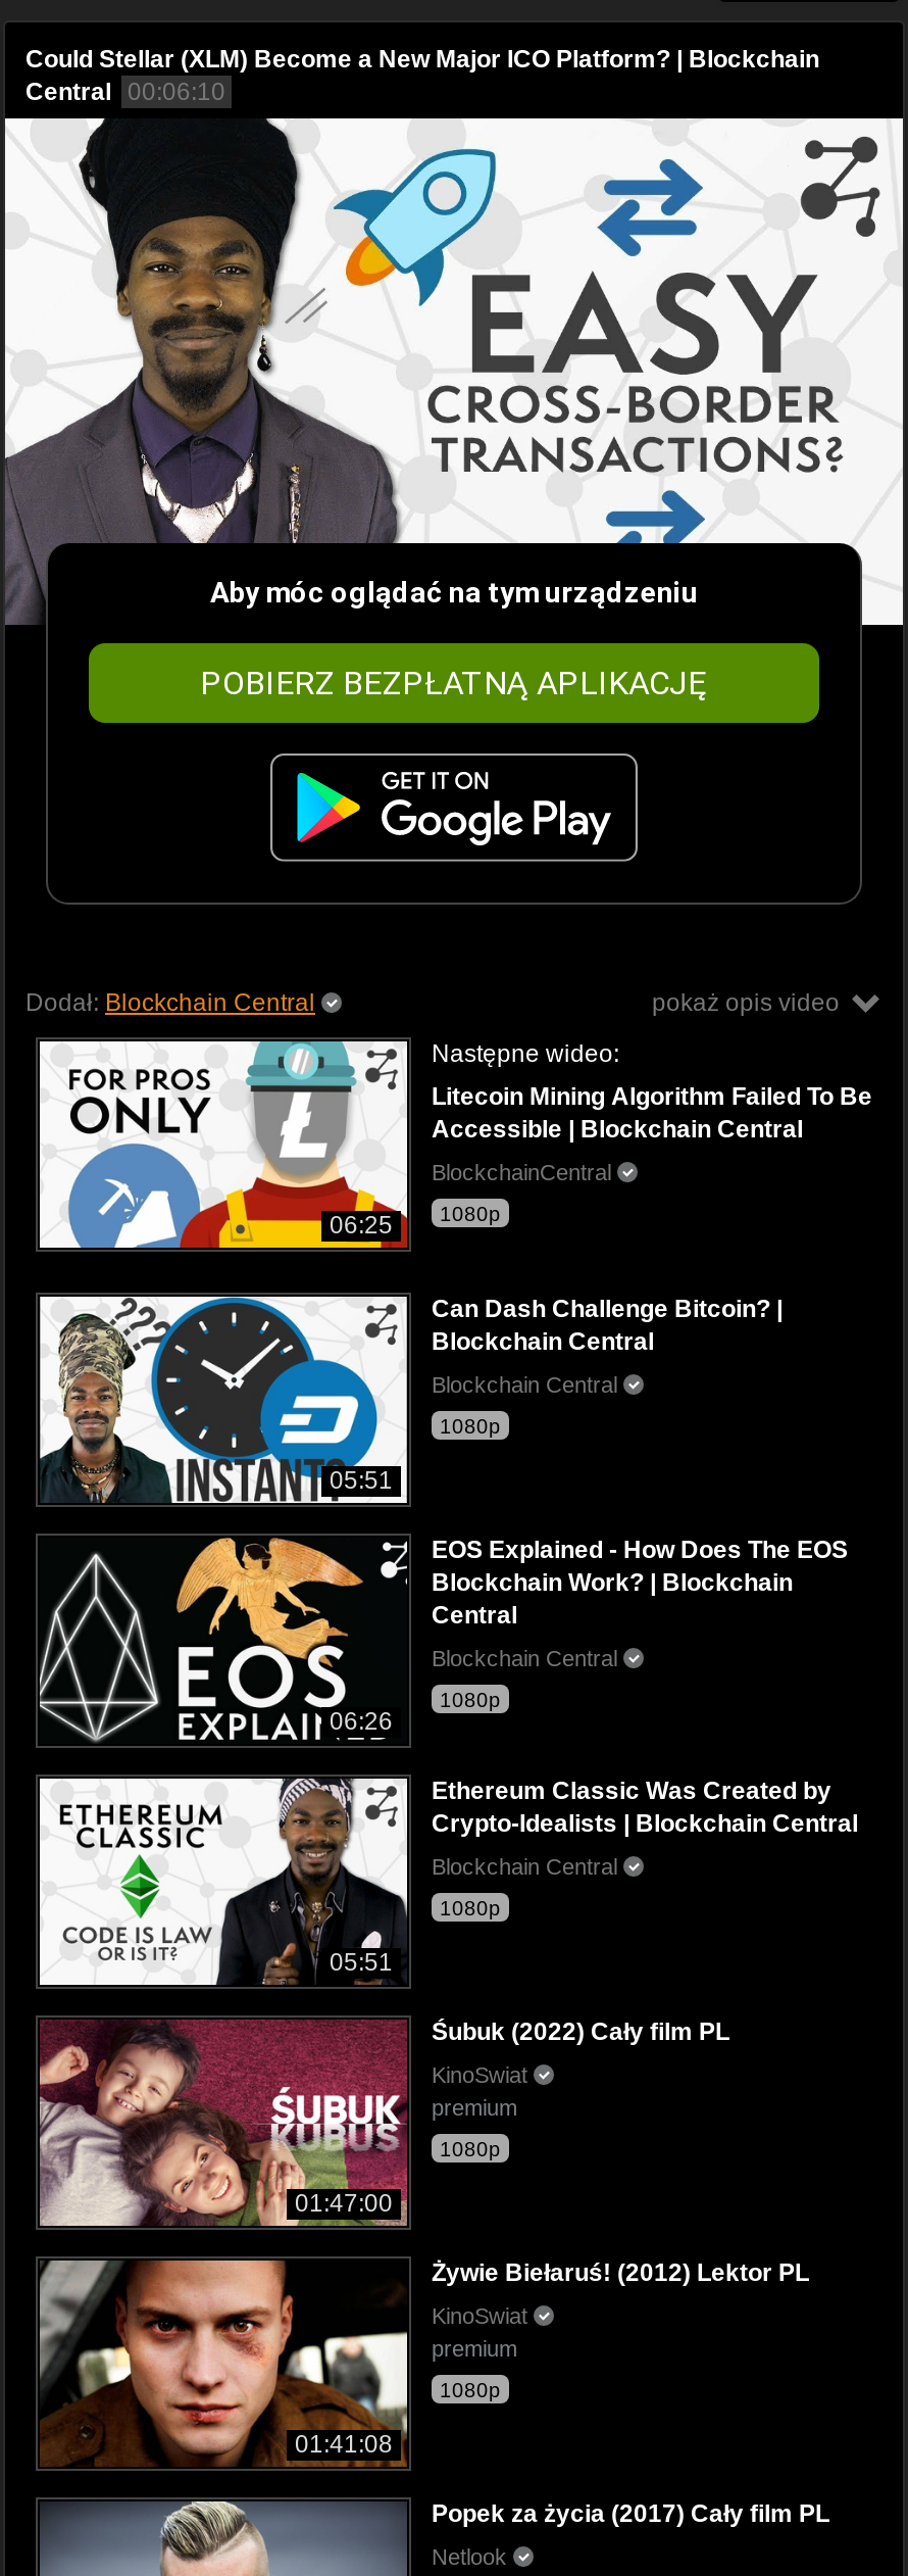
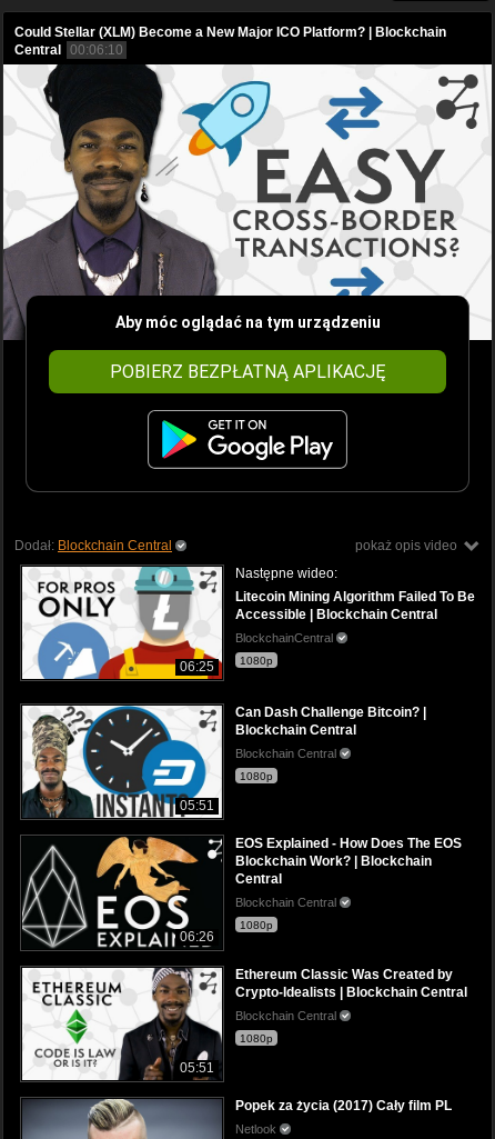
[40,2020,407,2230] [image] | 01:47:00 -> none
[432,2018,729,2161] Śubuk (2022) Cały film PL | KinoSwiat | premium | 1080p -> none
[40,2261,407,2469] [image] | 01:41:08 -> none
[432,2259,809,2402] Żywie Biełaruś! (2012) Lektor PL | KinoSwiat | premium | 1080p -> none

